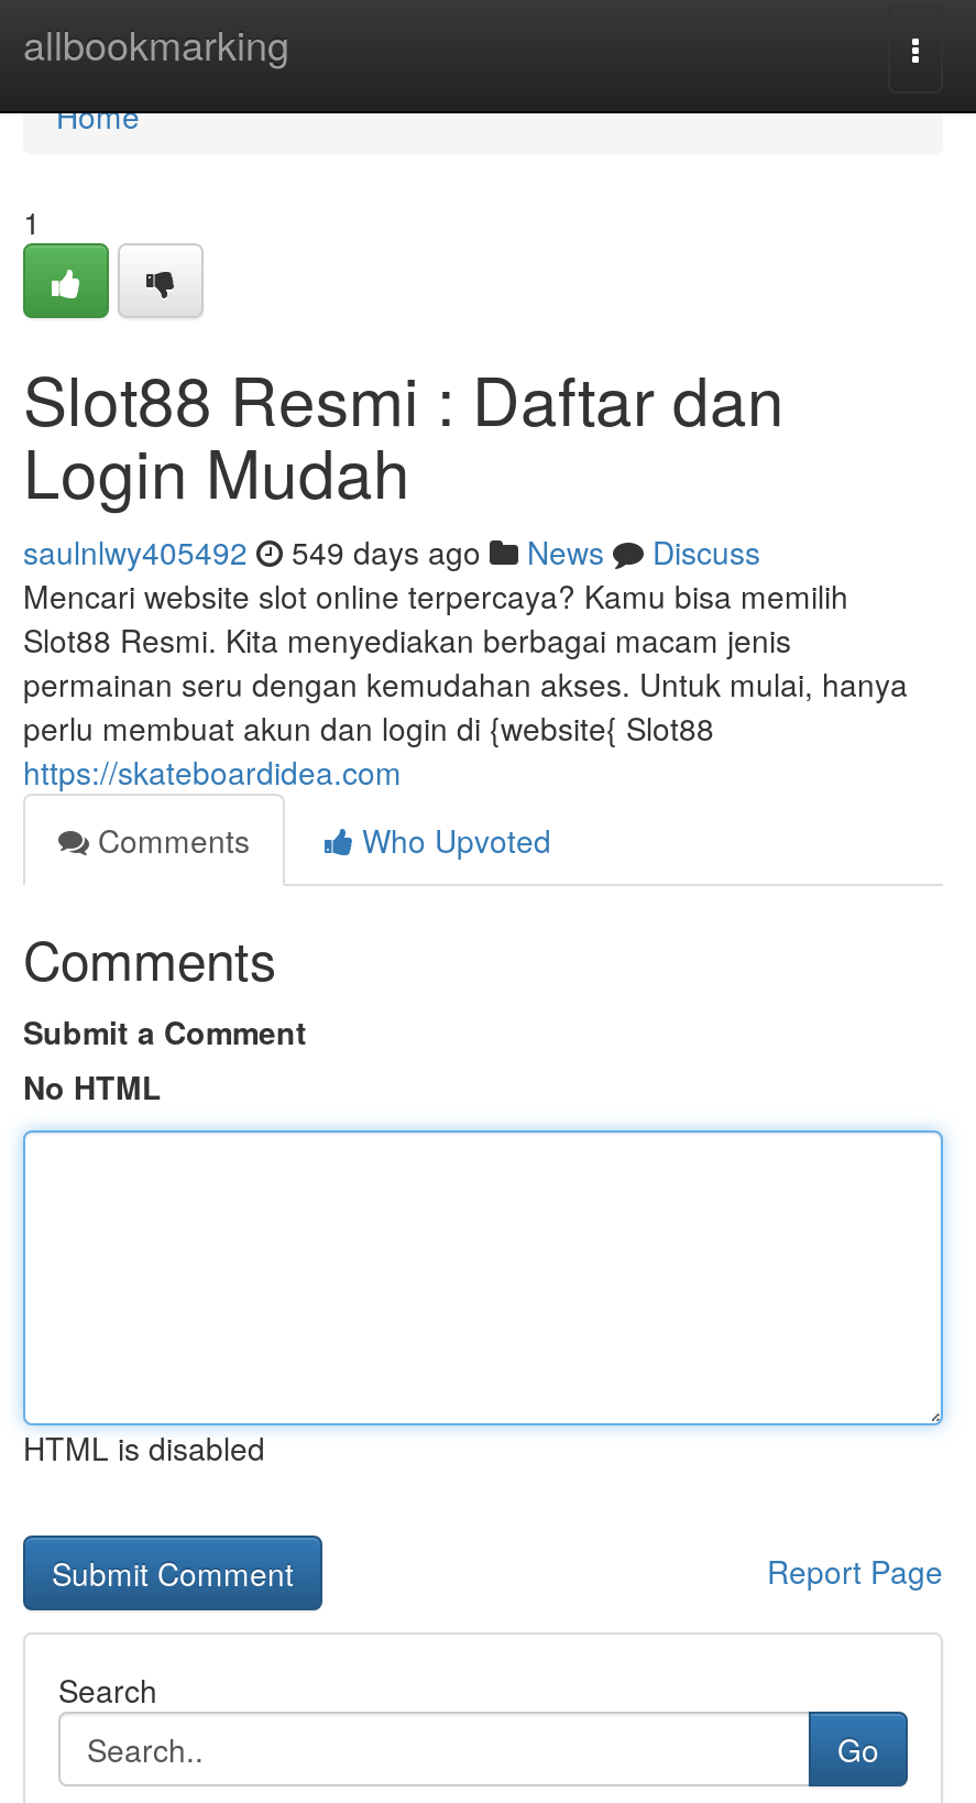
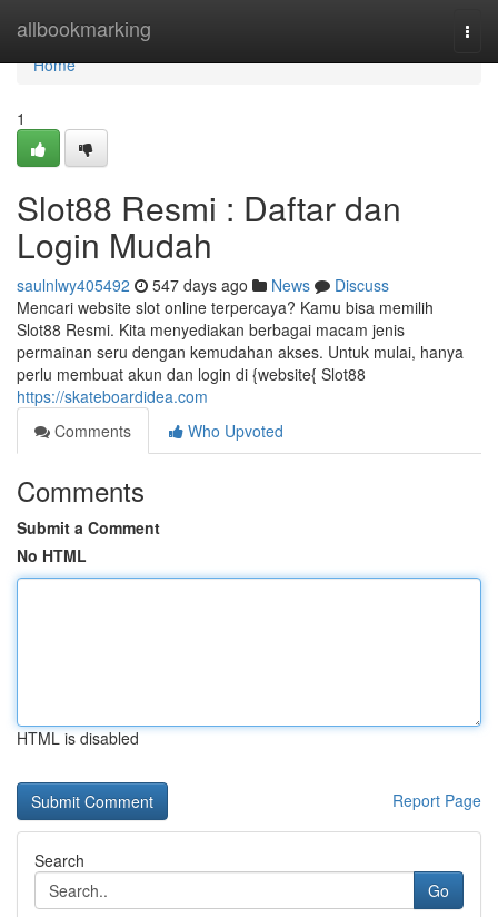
[23,529,760,573] saulnlwy405492 549 days ago News Discuss -> [17,274,389,296] saulnlwy405492 547 days ago News Discuss

